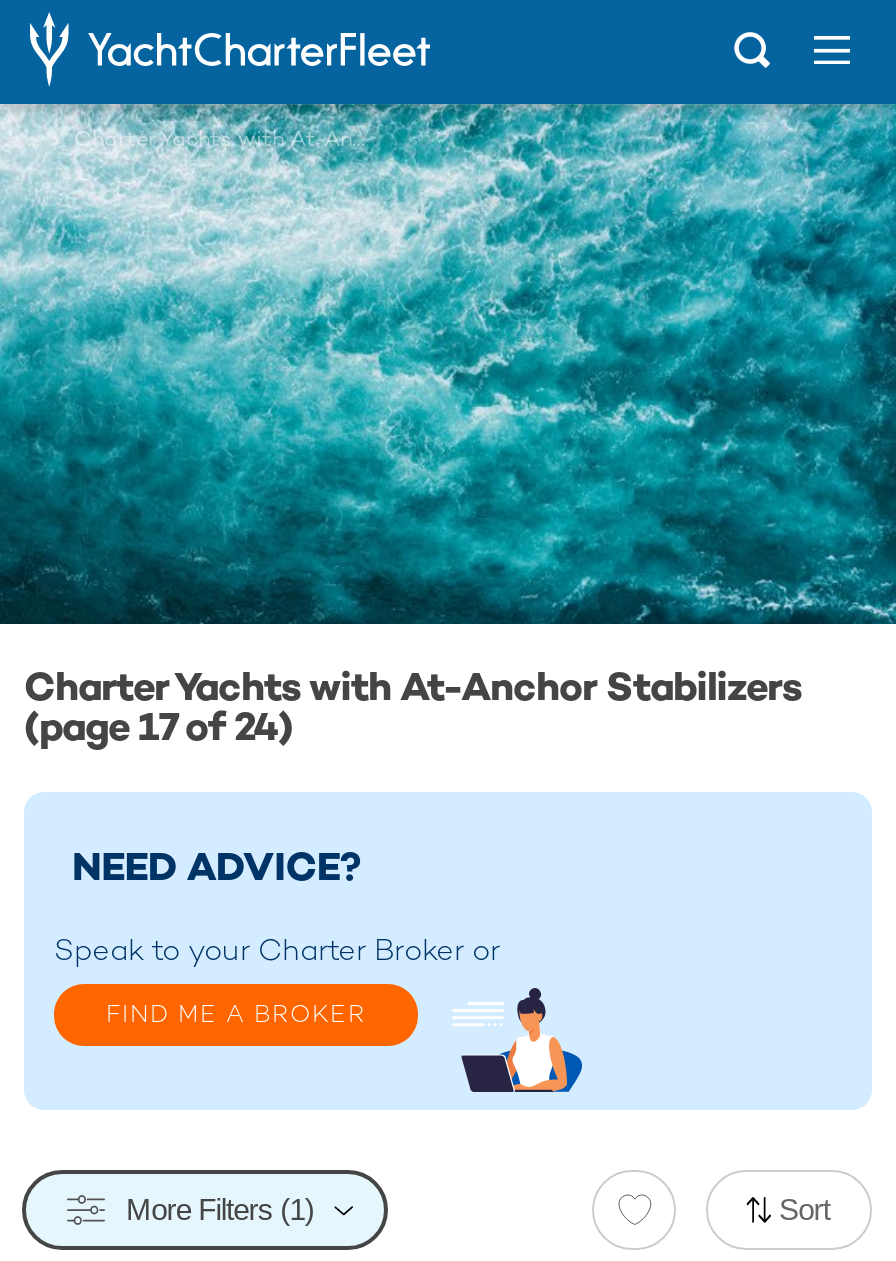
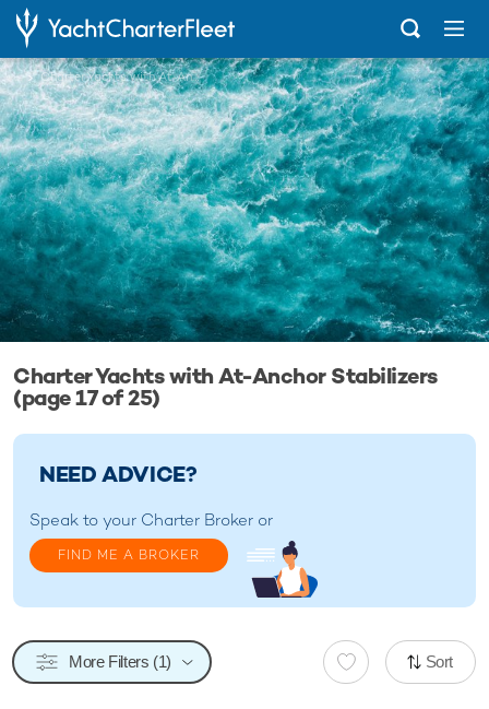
[24,700,293,752] (page 17 of 24) -> [13,383,160,412] (page 17 of 25)

